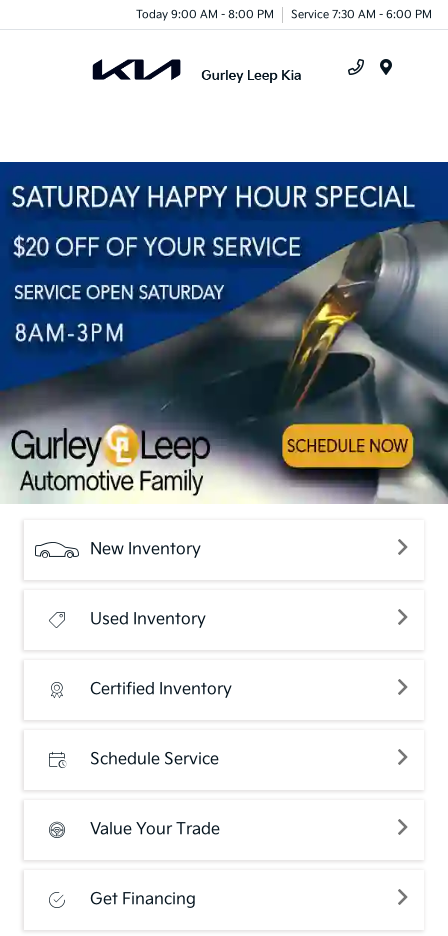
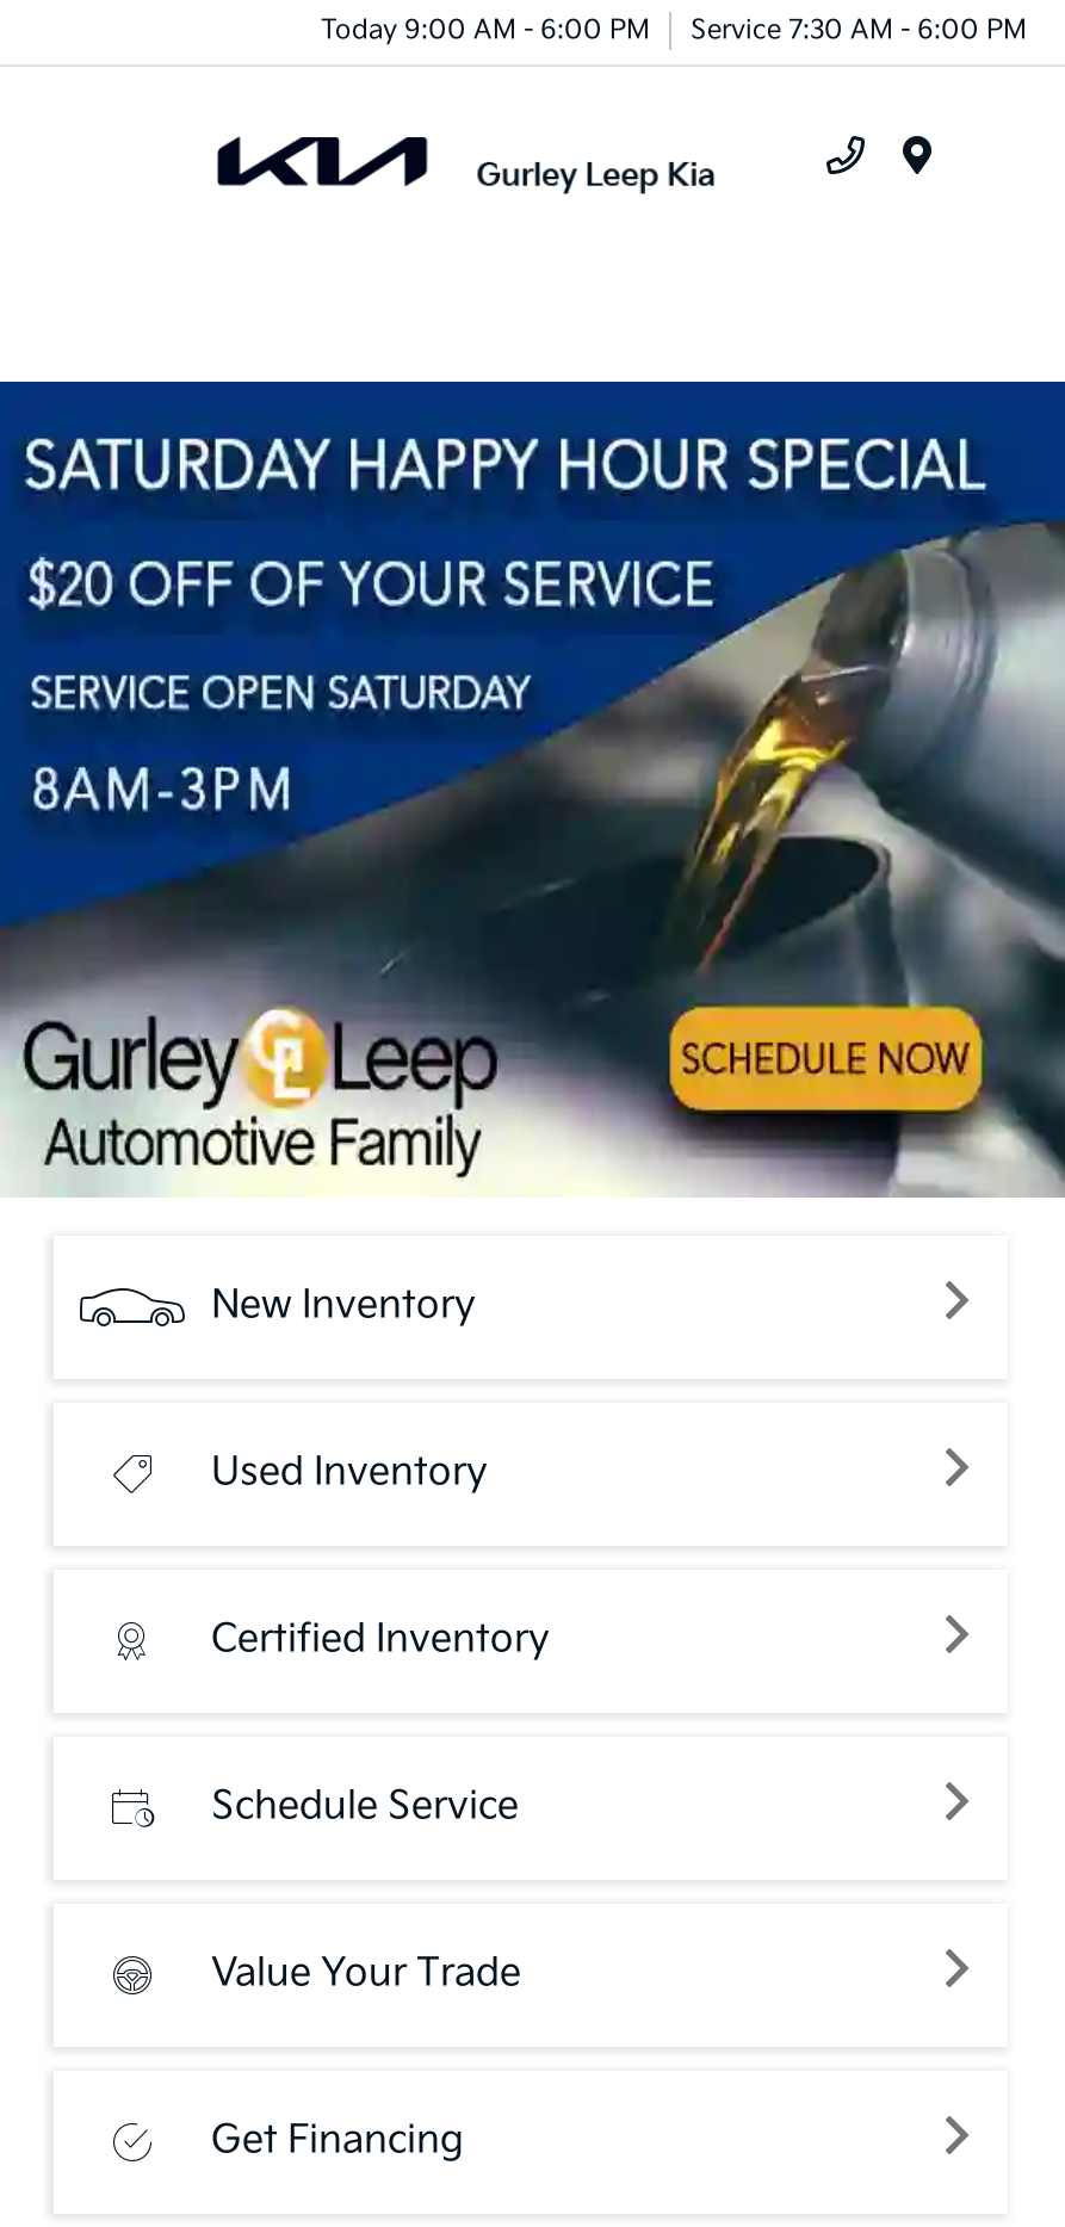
[136,7,432,20] Today 9:00 AM - 8:00 PM Service 7:30 AM - 6:00 PM -> [321,13,1027,44] Today 9:00 AM - 6:00 PM Service 7:30 AM - 6:00 PM

